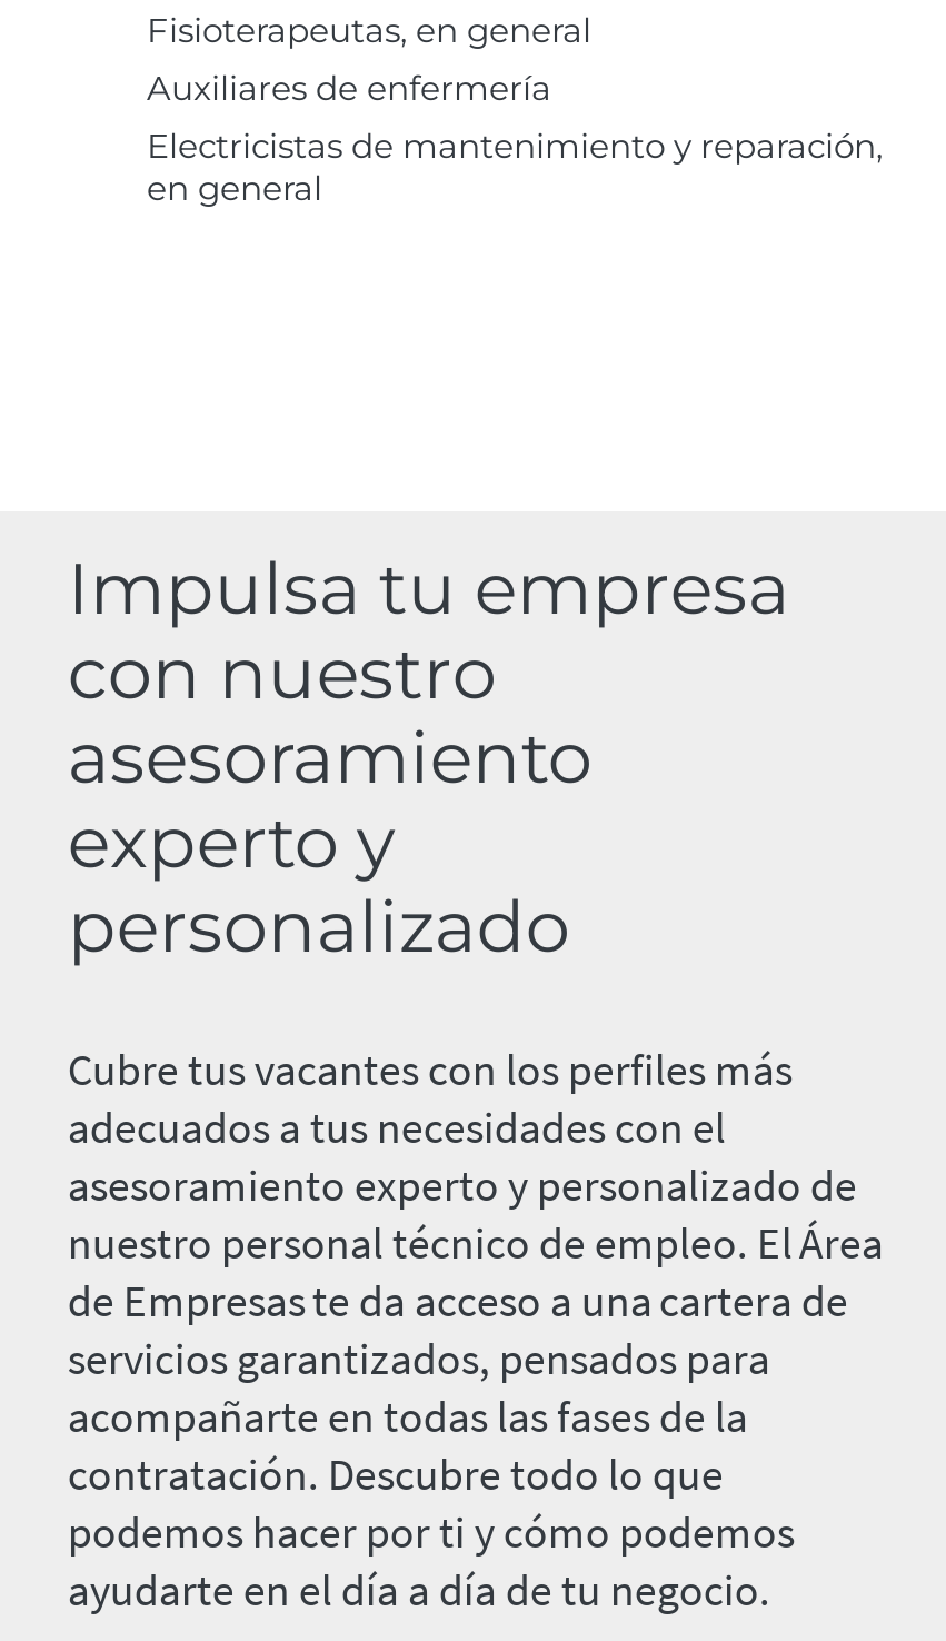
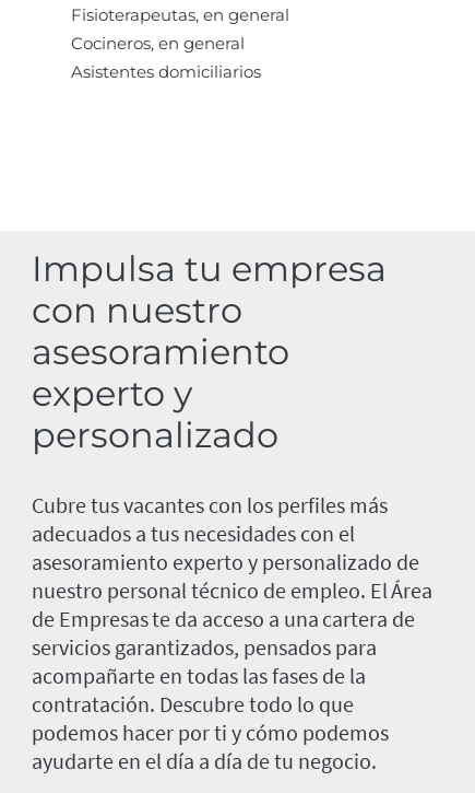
[147,67,883,209] Auxiliares de enfermería | Electricistas de mantenimiento y reparación, | en general -> [71,33,261,82] Cocineros, en general | Asistentes domiciliarios

